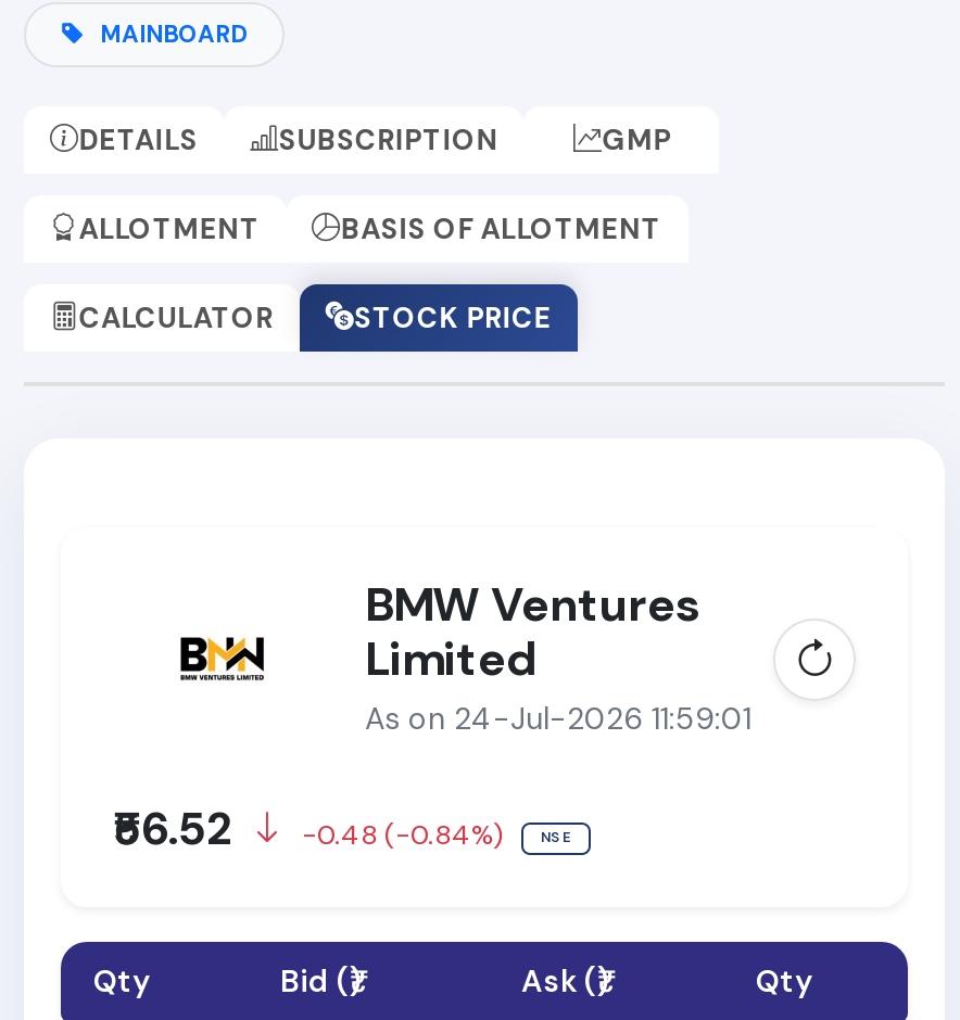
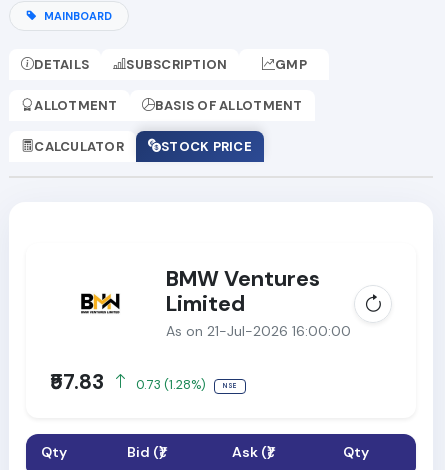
[365,698,751,737] As on 24-Jul-2026 11:59:01 -> [166,322,351,340] As on 21-Jul-2026 16:00:00
[113,798,232,856] ₹56.52 -> [50,368,104,395] ₹57.83
[302,815,504,852] -0.48 (-0.84%) -> [136,376,206,393] 0.73 (1.28%)

